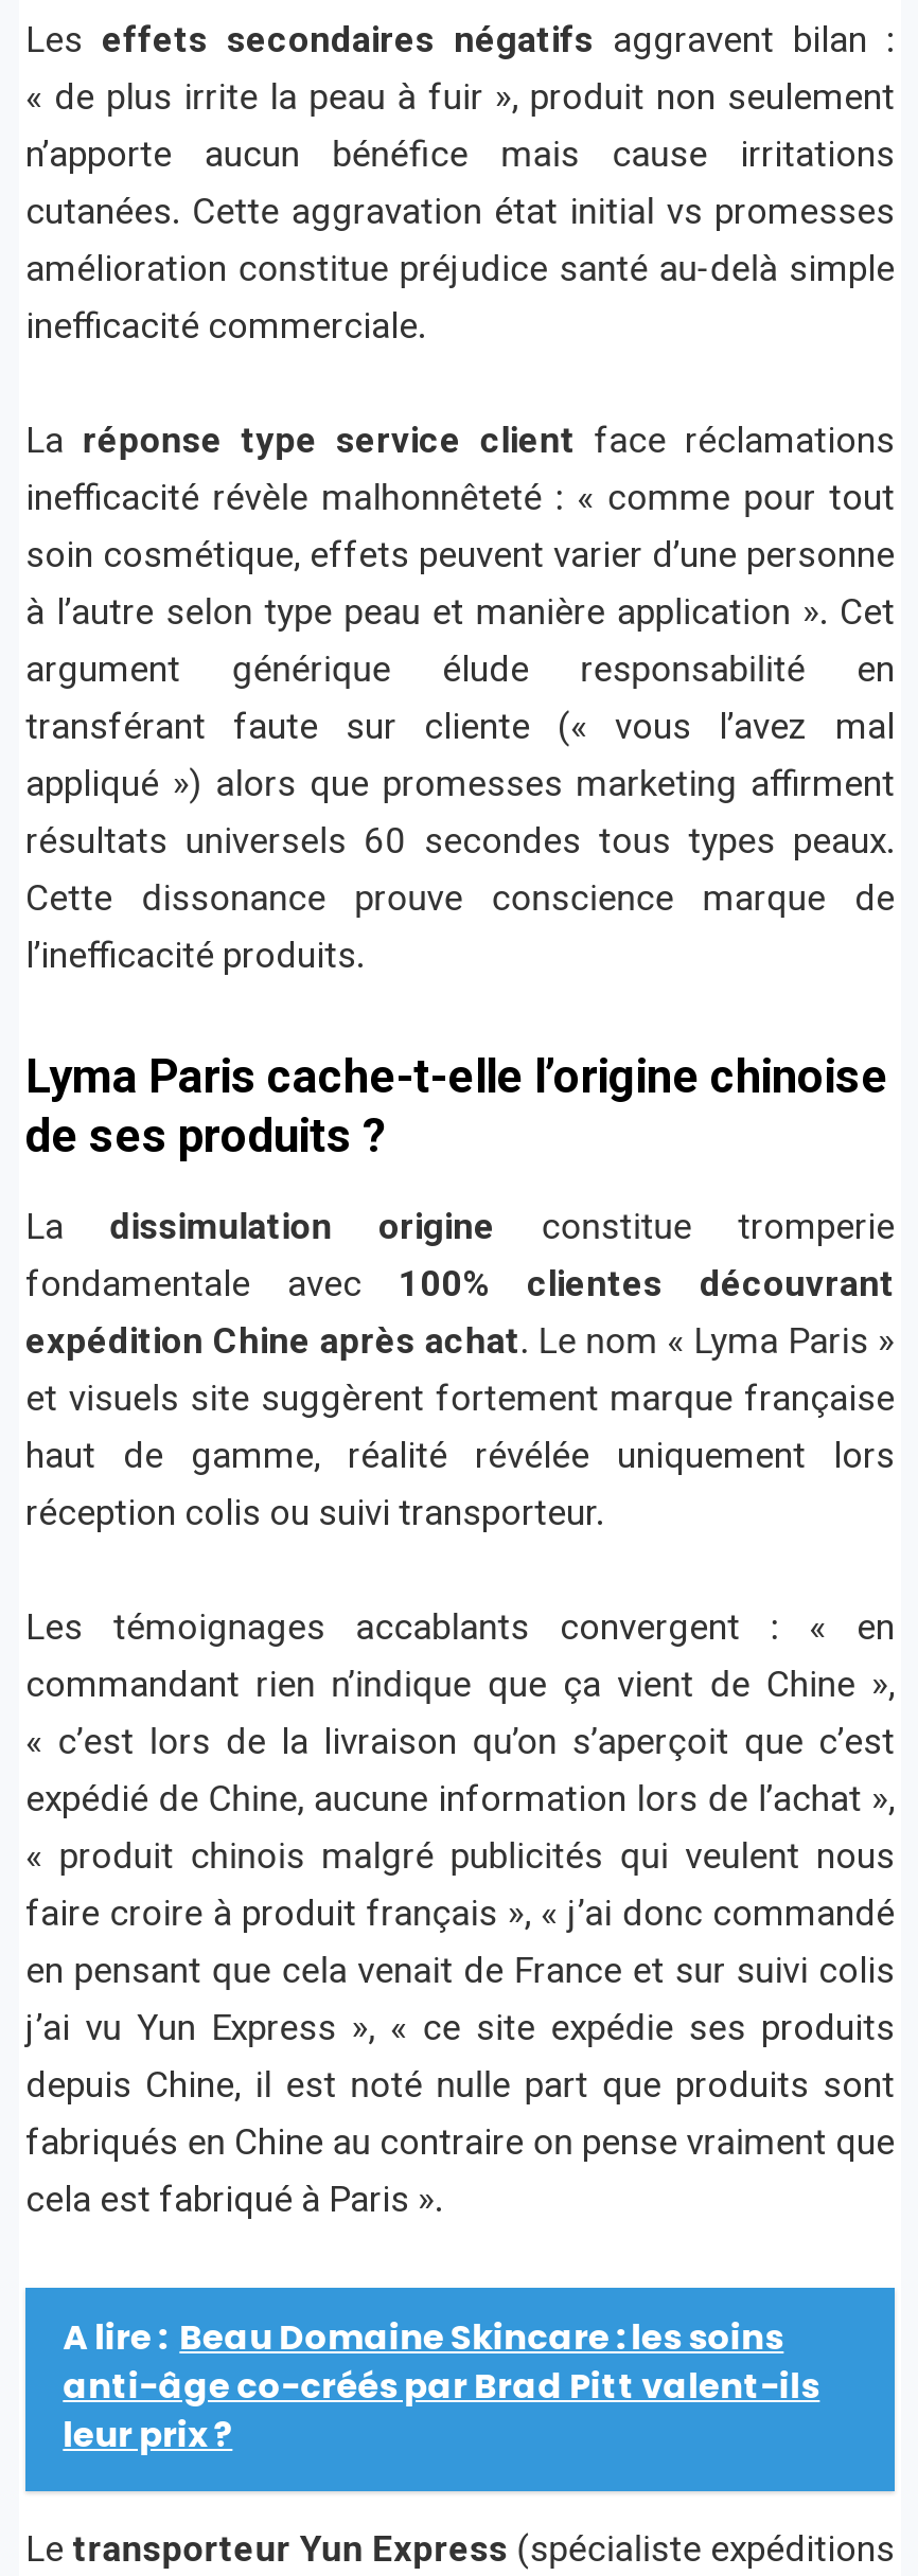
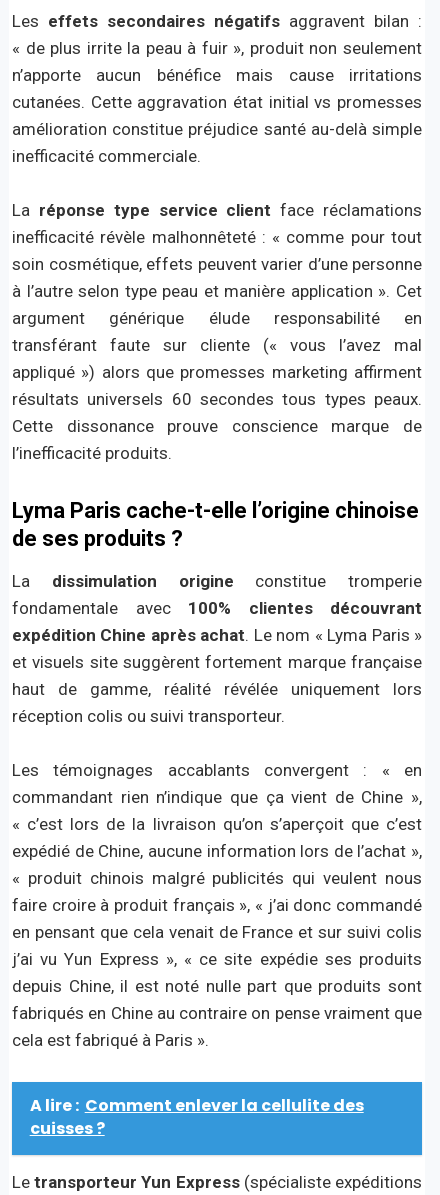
[63,2314,820,2460] A lire : Beau Domaine Skincare : les soins | anti-âge co-créés par Brad Pitt valent-ils | leur prix ? -> [30,1094,364,1140] A lire : Comment enlever la cellulite des | cuisses ?

